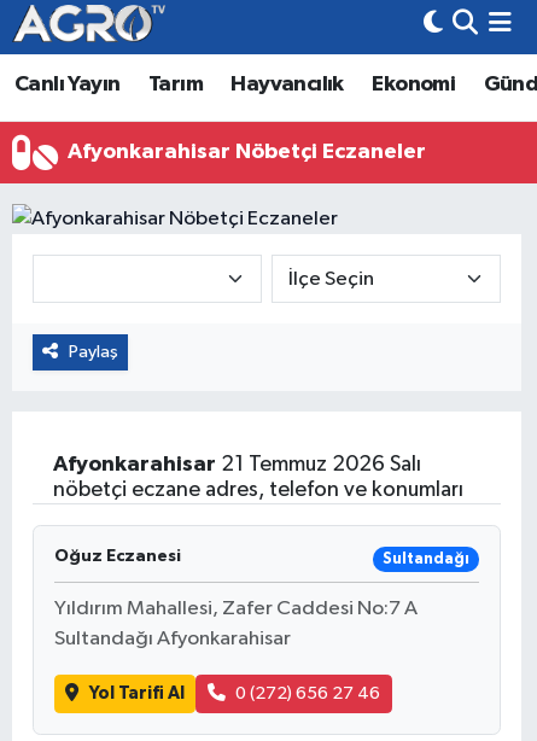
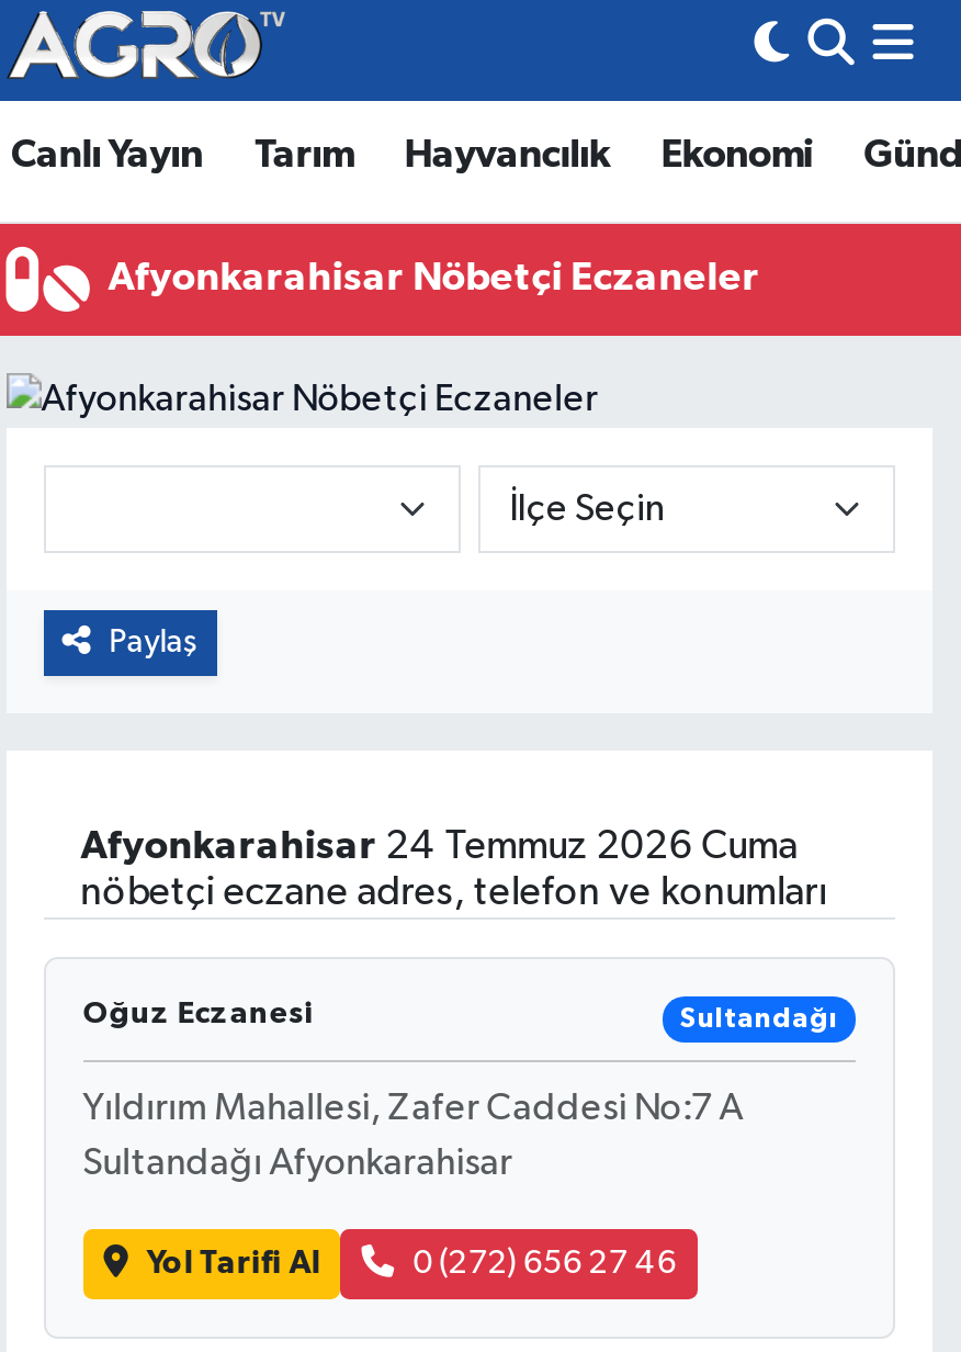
[53,454,421,476] Afyonkarahisar 21 Temmuz 2026 Salı -> [81,828,798,867] Afyonkarahisar 24 Temmuz 2026 Cuma

